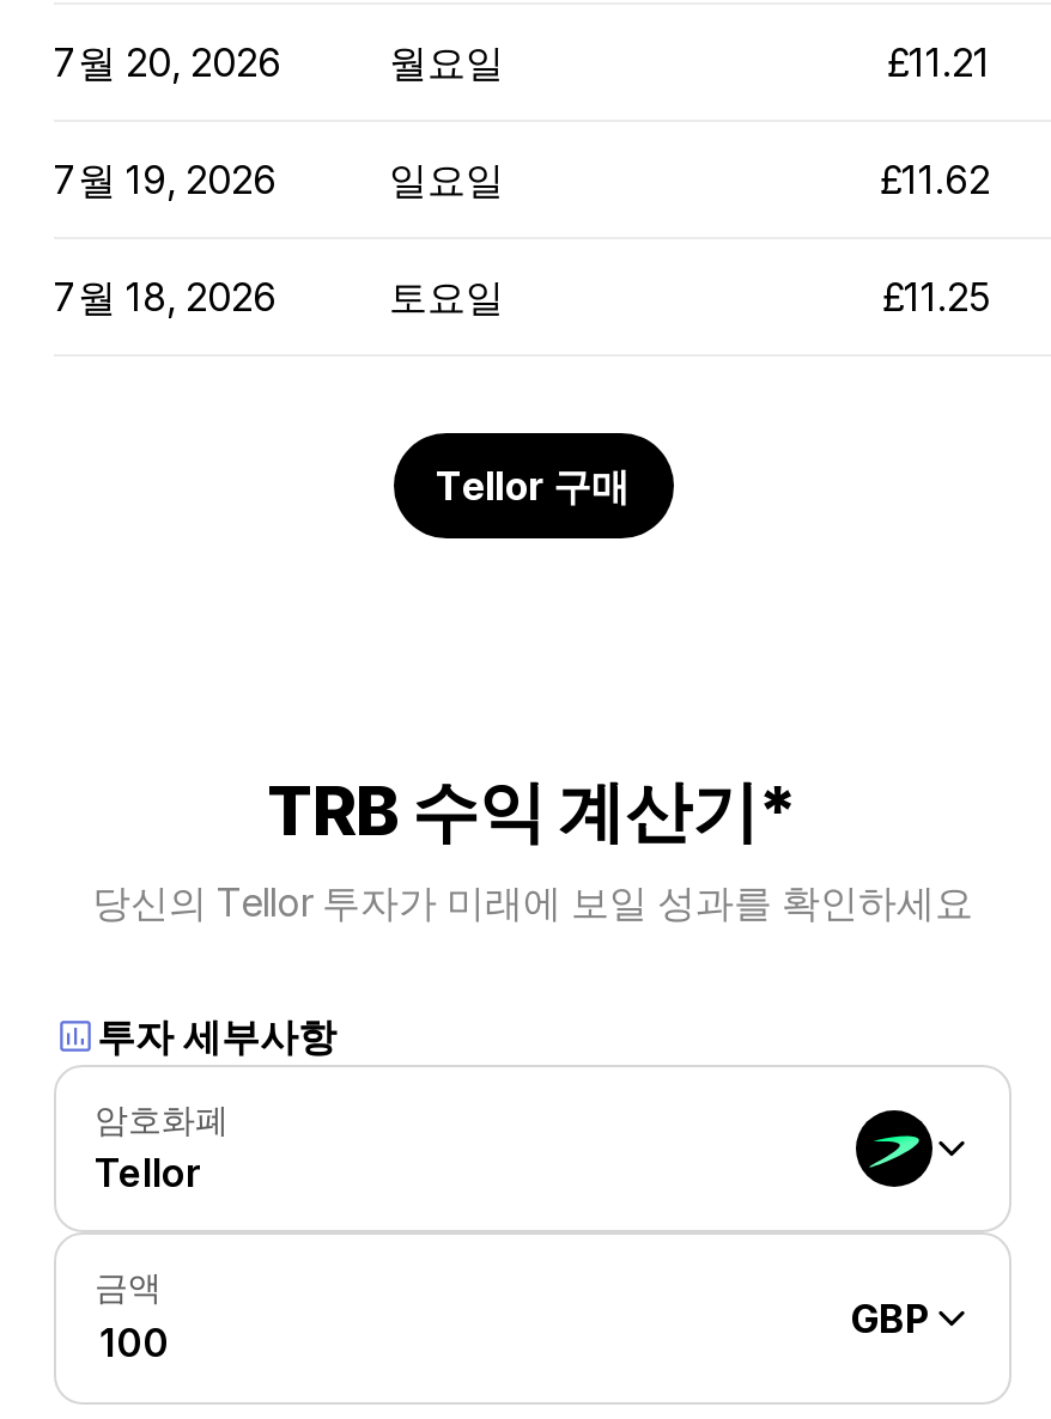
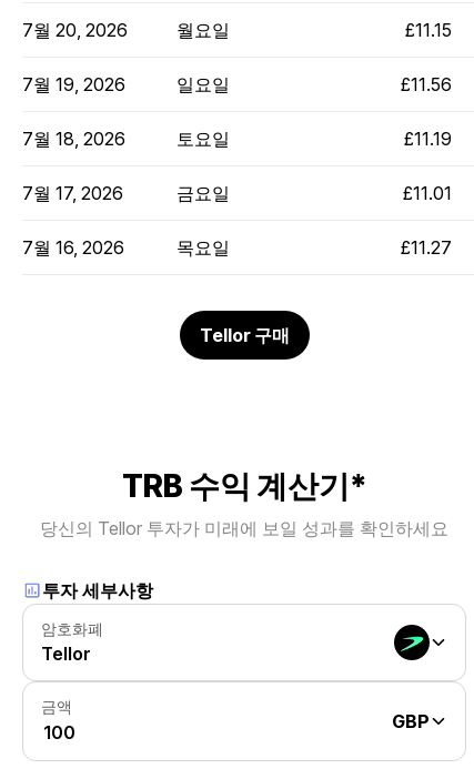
[887,38,990,86] £11.21 -> [405,19,452,41] £11.15
[880,156,990,203] £11.62 -> [401,73,452,95] £11.56
[882,273,990,321] £11.25 -> [22,128,452,259] £11.19 | 7월 17, 2026 | 금요일 | £11.01 | 7월 16, 2026 | 목요일 | £11.27

